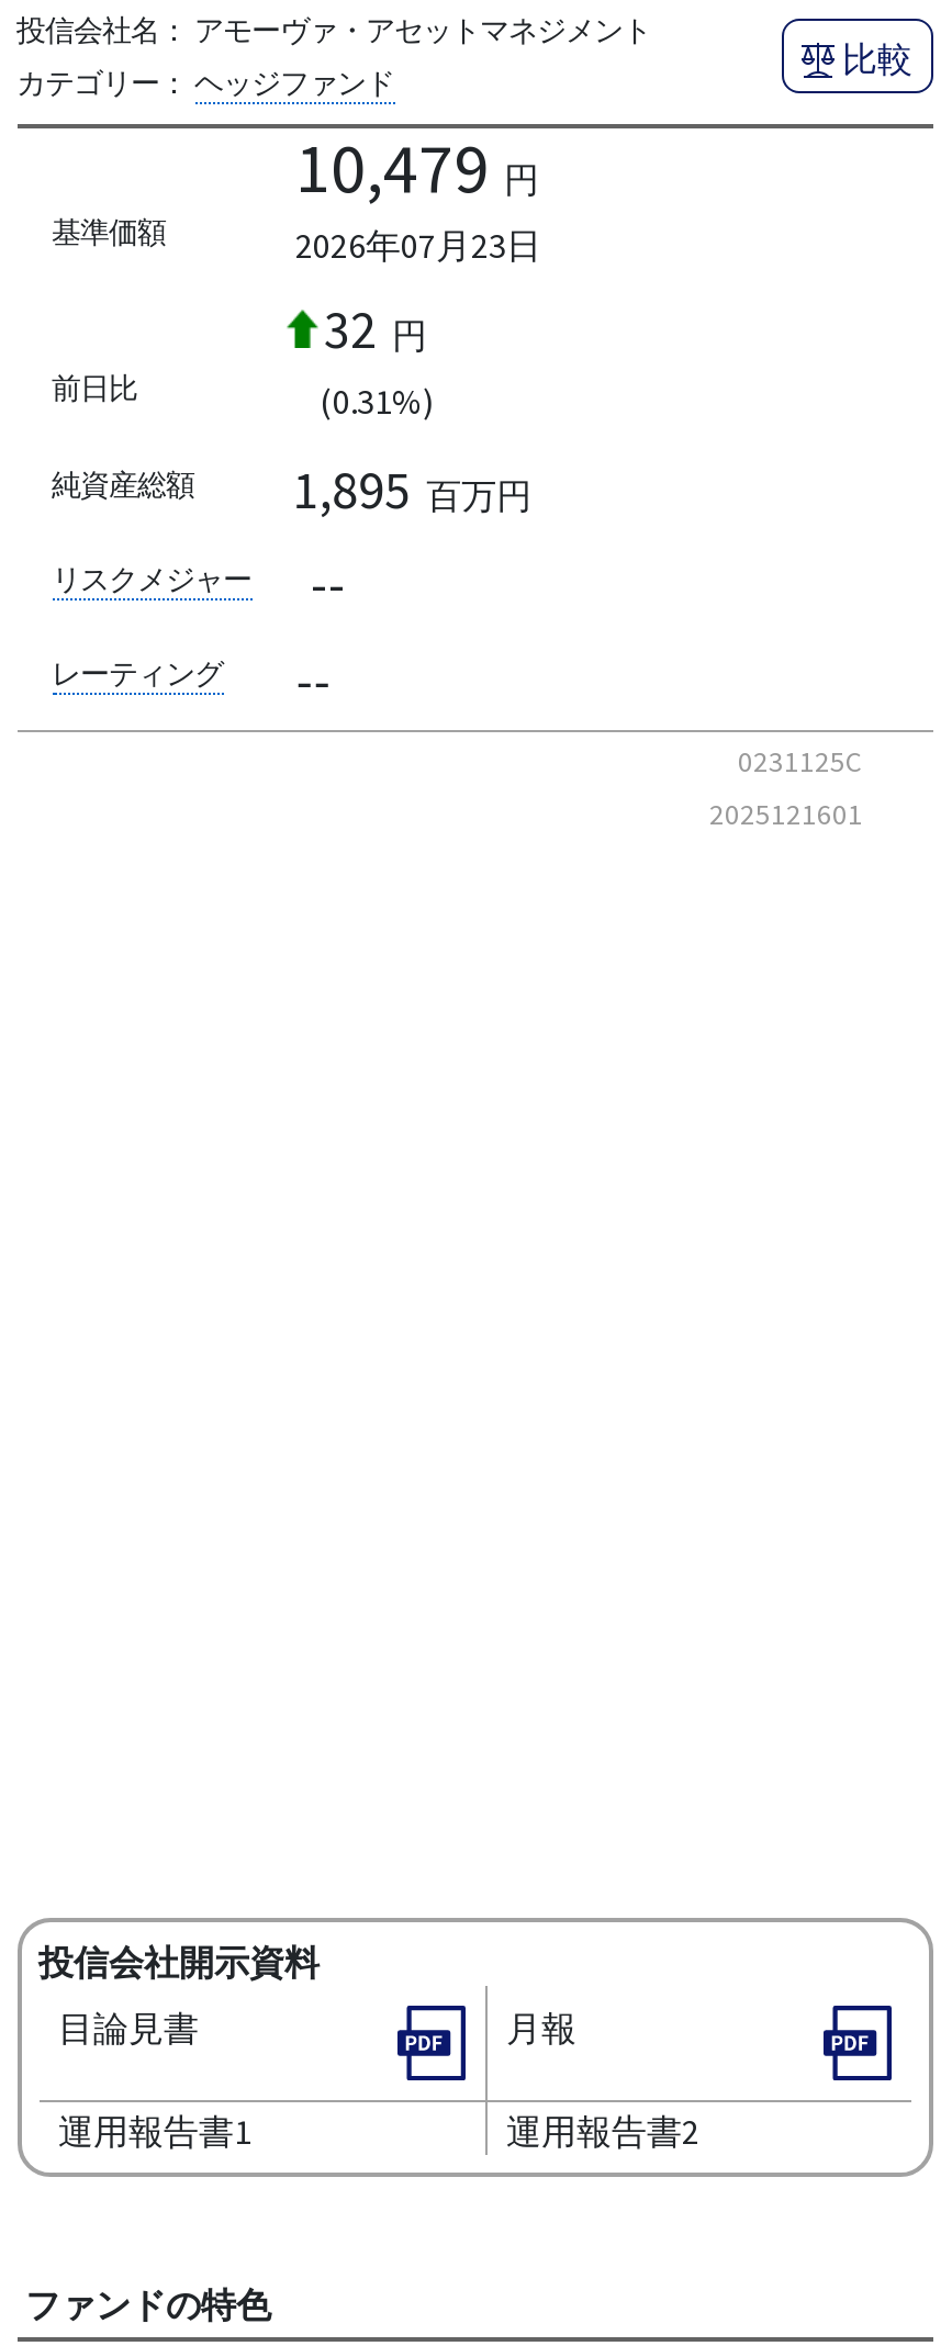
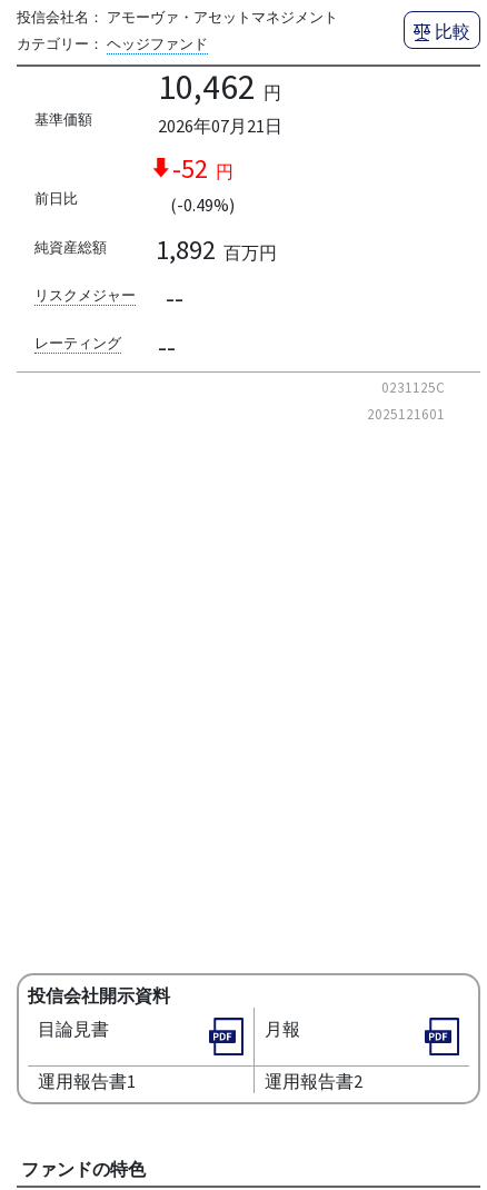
[295,123,539,211] 10,479 円 -> [157,64,281,109] 10,462 円
[295,222,541,266] 2026年07月23日 -> [157,114,282,136] 2026年07月21日
[324,294,427,362] 32 円 -> [172,151,233,185] -52 円
[320,378,434,422] (0.31%) -> [170,193,234,215] (-0.49%)
[292,455,532,523] 1,895 百万円 -> [156,232,277,267] 1,892 百万円

